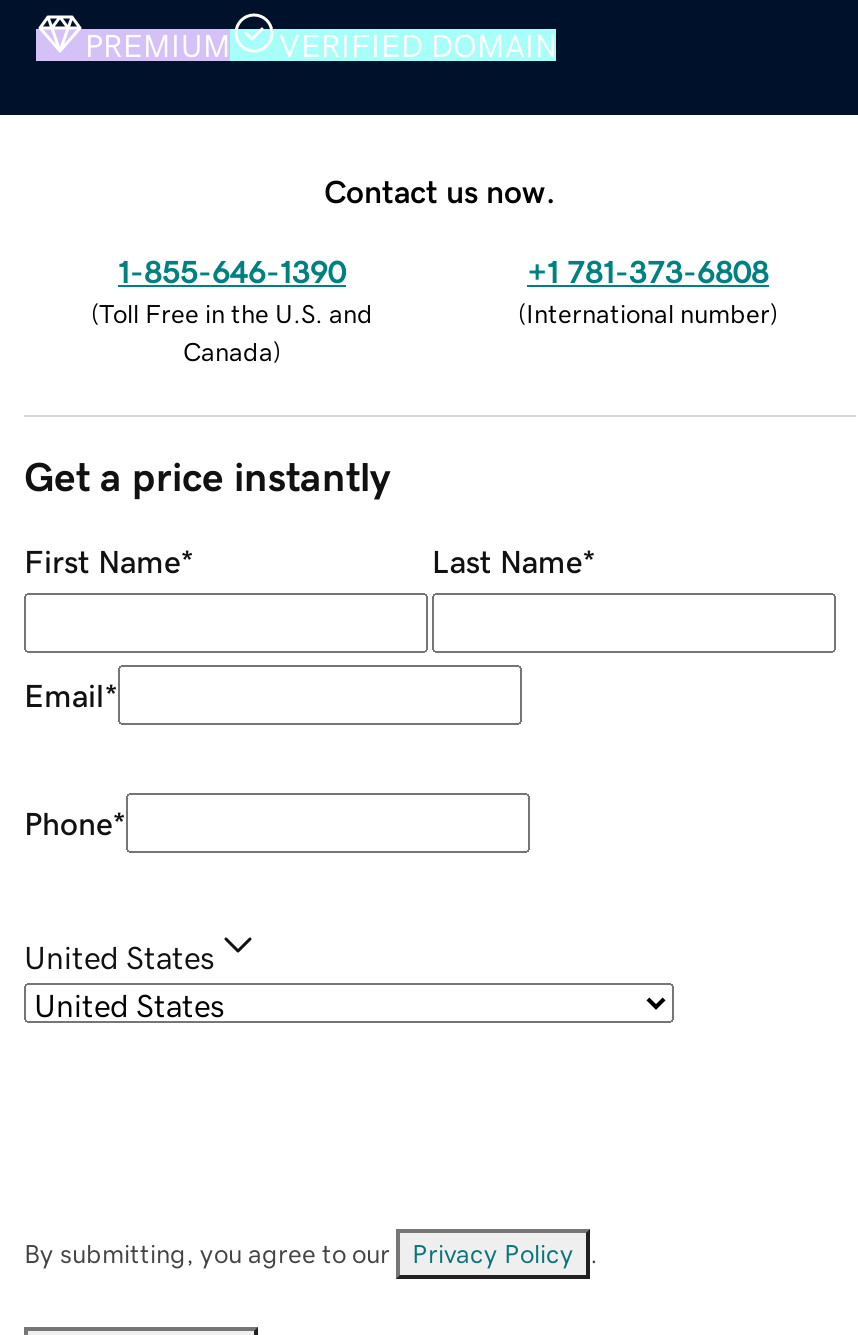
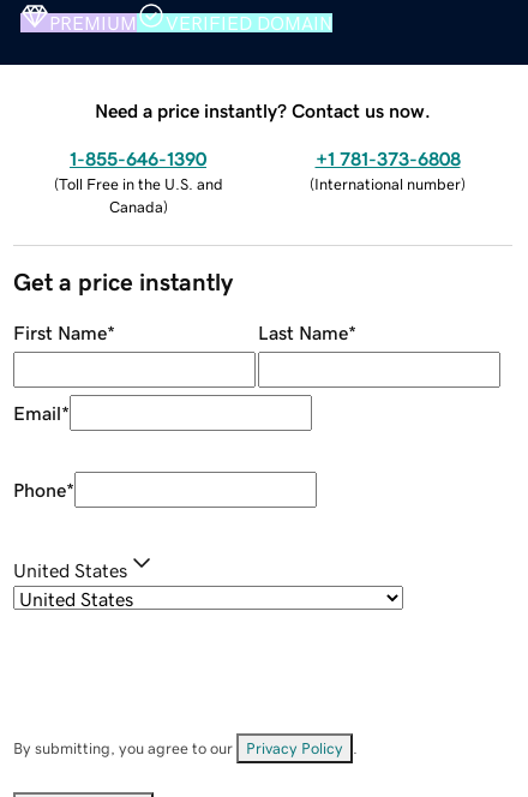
[324,174,556,206] Contact us now. -> [95,100,431,120] Need a price instantly? Contact us now.

